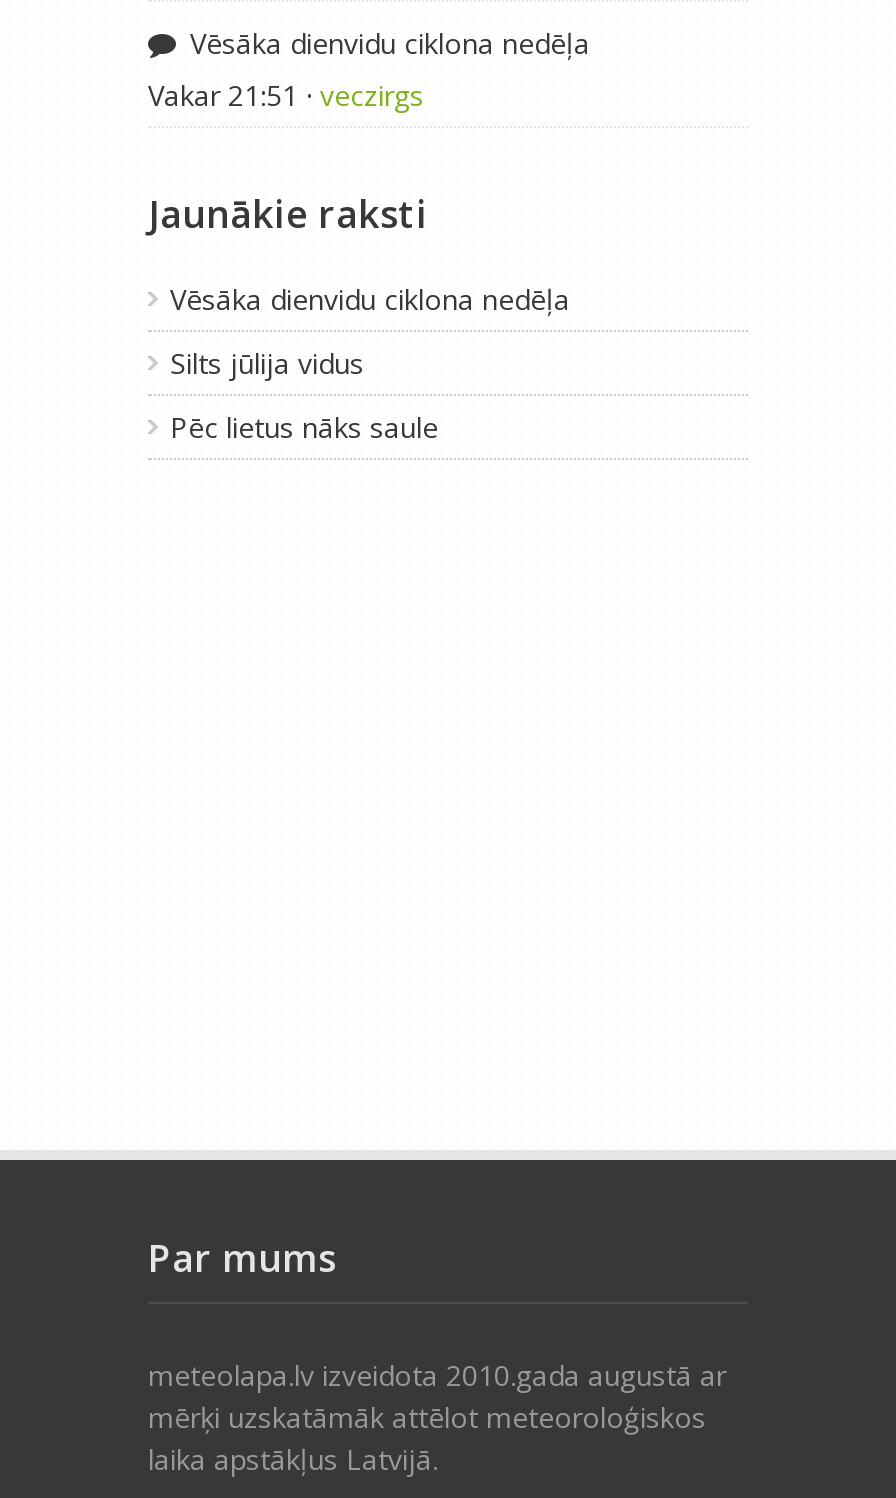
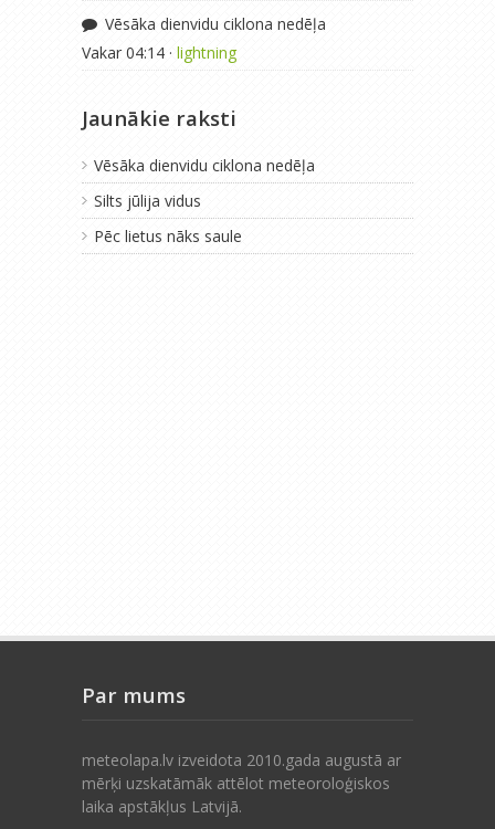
[148,76,424,114] Vakar 21:51 · veczirgs -> [82,42,236,63] Vakar 04:14 · lightning

